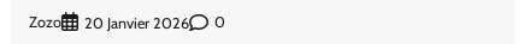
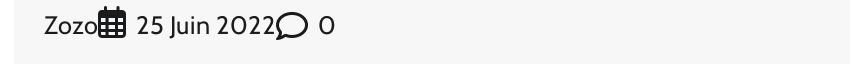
[84,14,189,32] 20 Janvier 2026 -> [136,11,276,41] 25 Juin 2022

